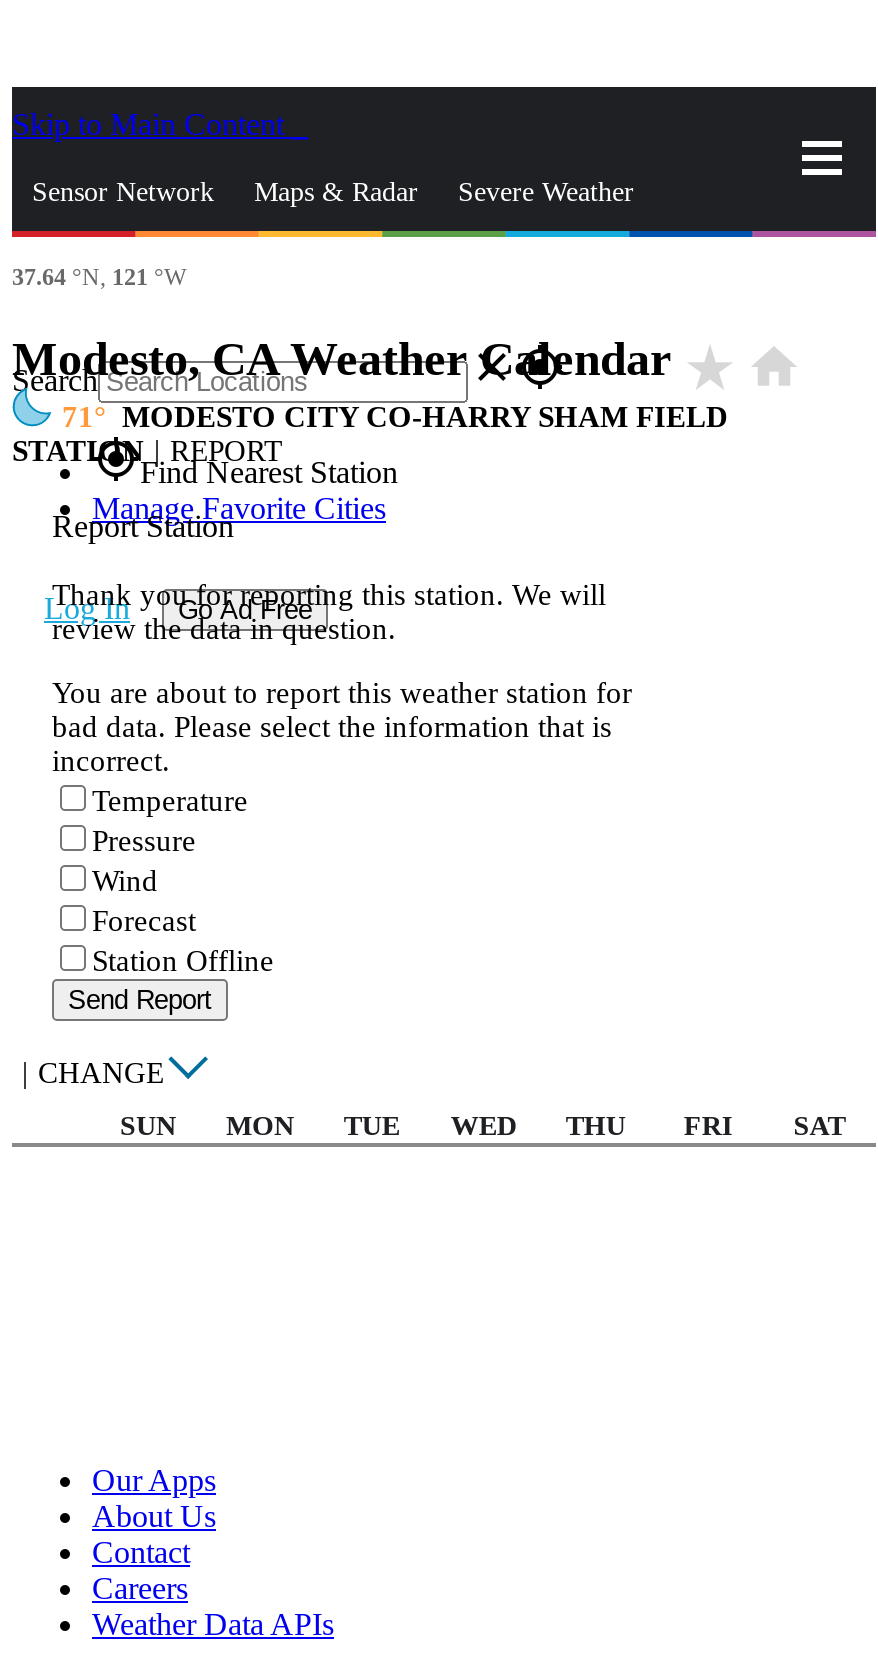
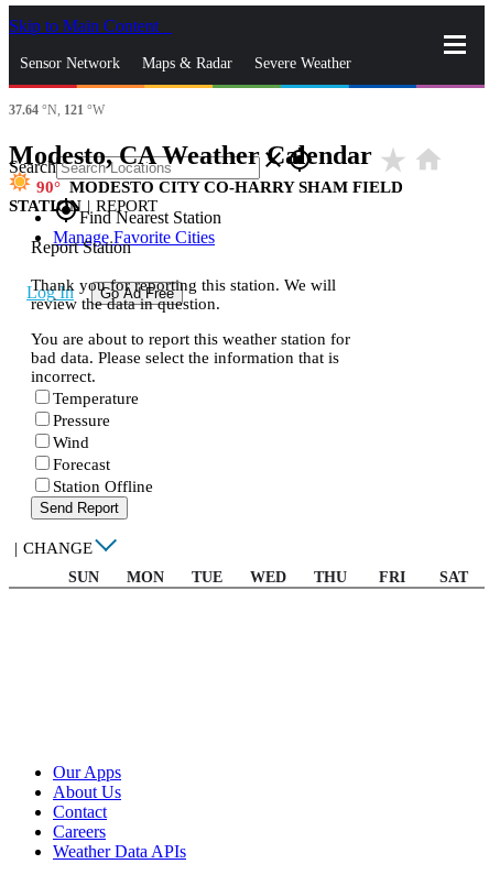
[62,401,728,433] 71 MODESTO CITY CO-HARRY SHAM FIELD -> [36,178,403,196] 90 MODESTO CITY CO-HARRY SHAM FIELD

